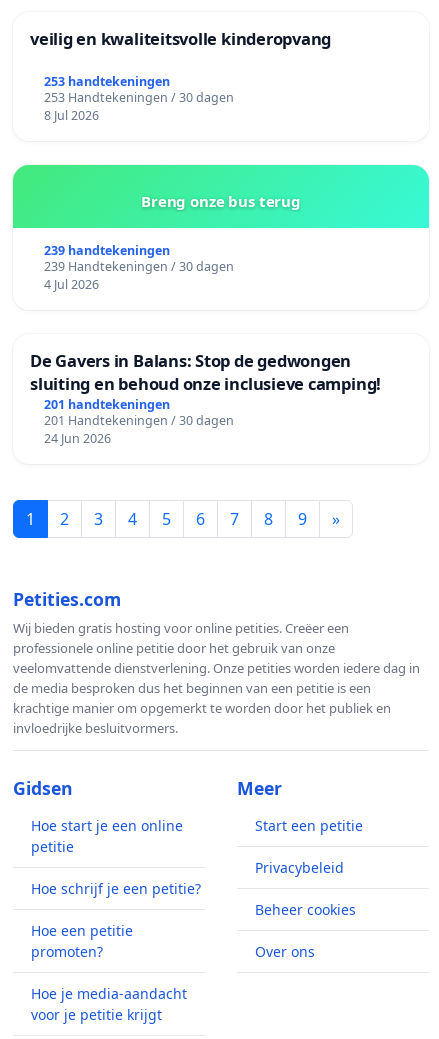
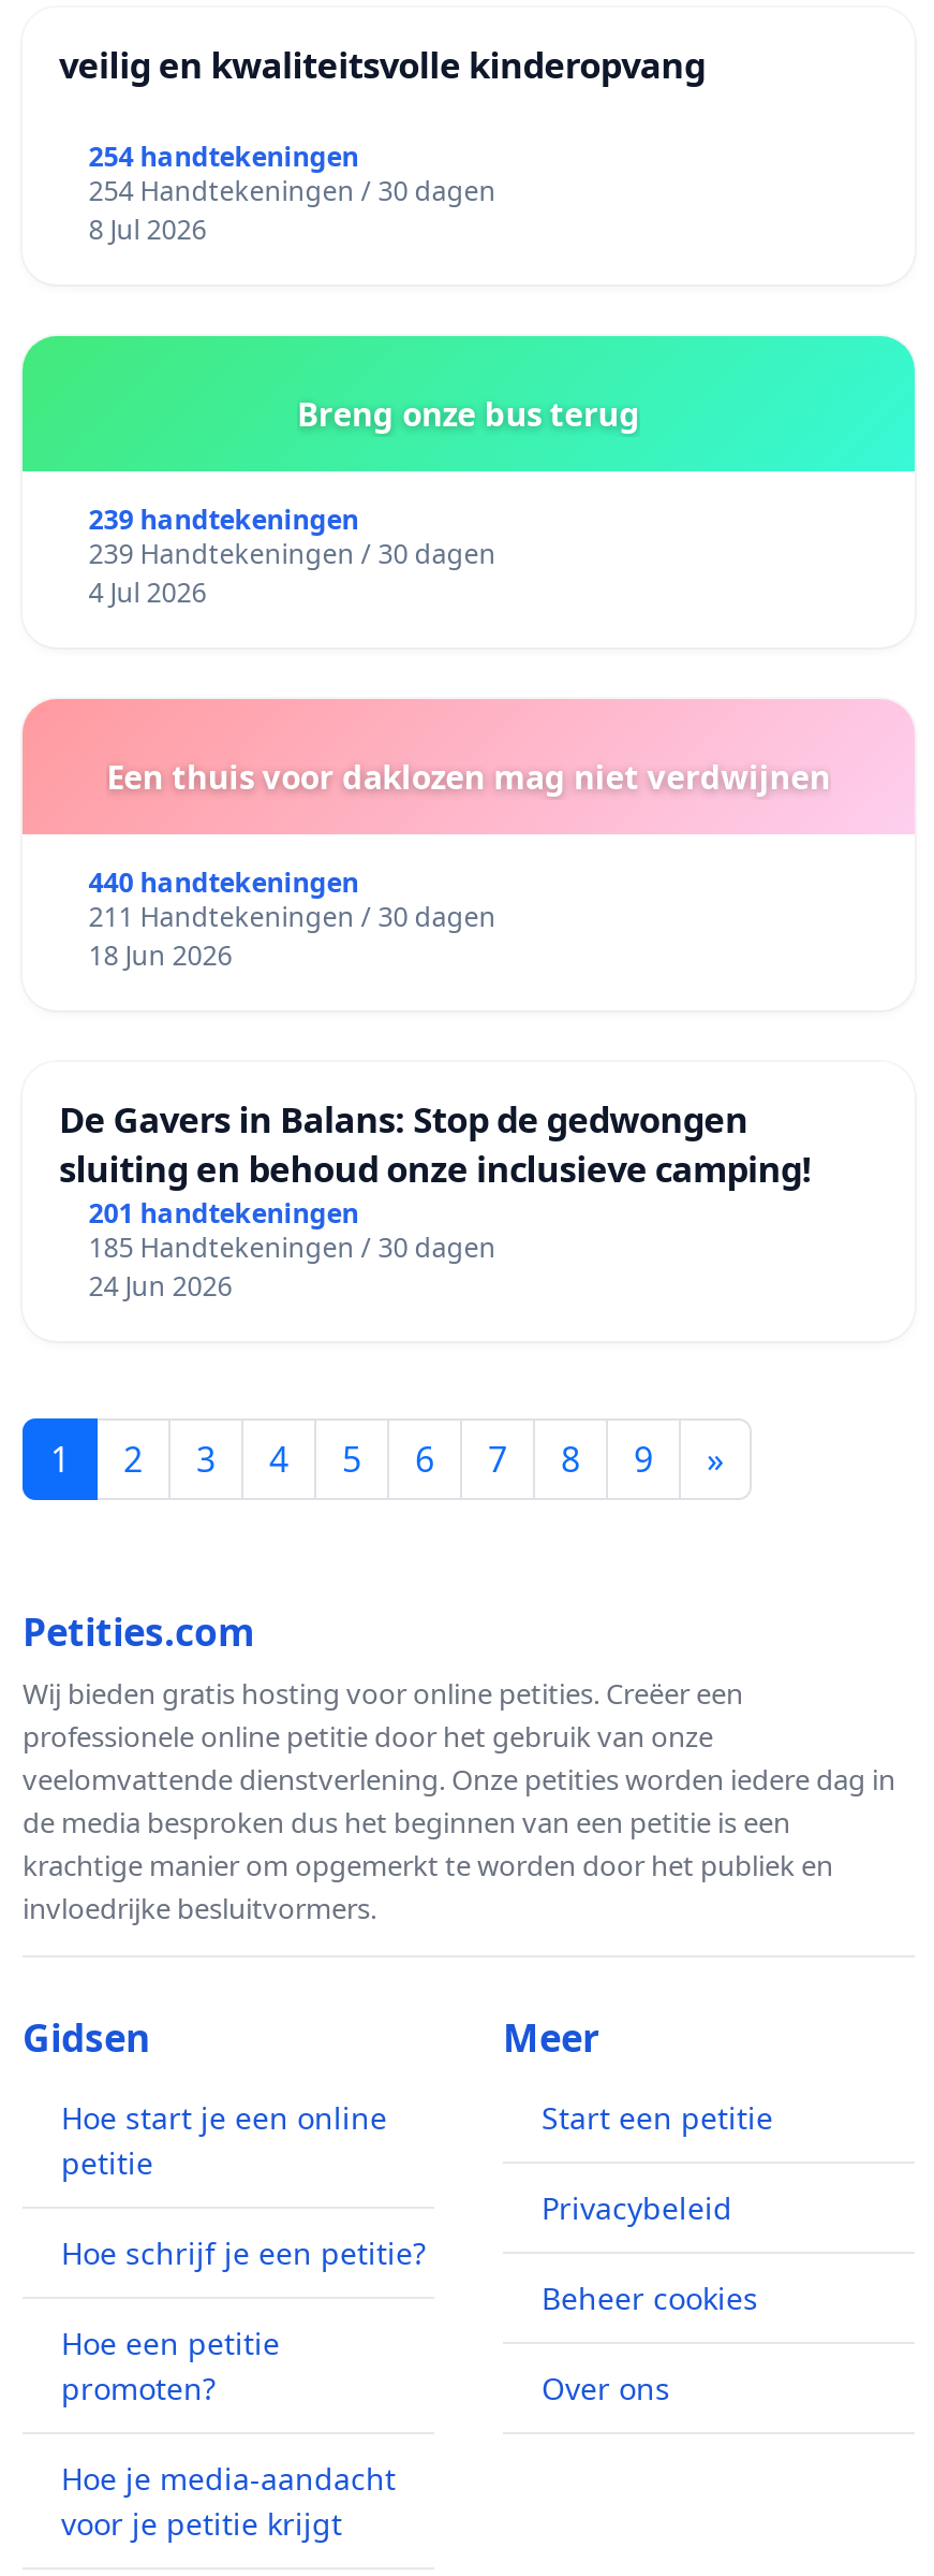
[44,73,170,90] 253 handtekeningen -> [89,139,359,176] 254 handtekeningen
[44,89,234,106] 253 Handtekeningen / 30 dagen -> [89,174,496,210] 254 Handtekeningen / 30 dagen
none -> [89,756,831,975] Een thuis voor daklozen mag niet verdwijnen | 440 handtekeningen | 211 Handtekeningen / 30 dagen | 18 Jun 2026
[44,412,234,429] 201 Handtekeningen / 30 dagen -> [89,1230,496,1267] 185 Handtekeningen / 30 dagen

